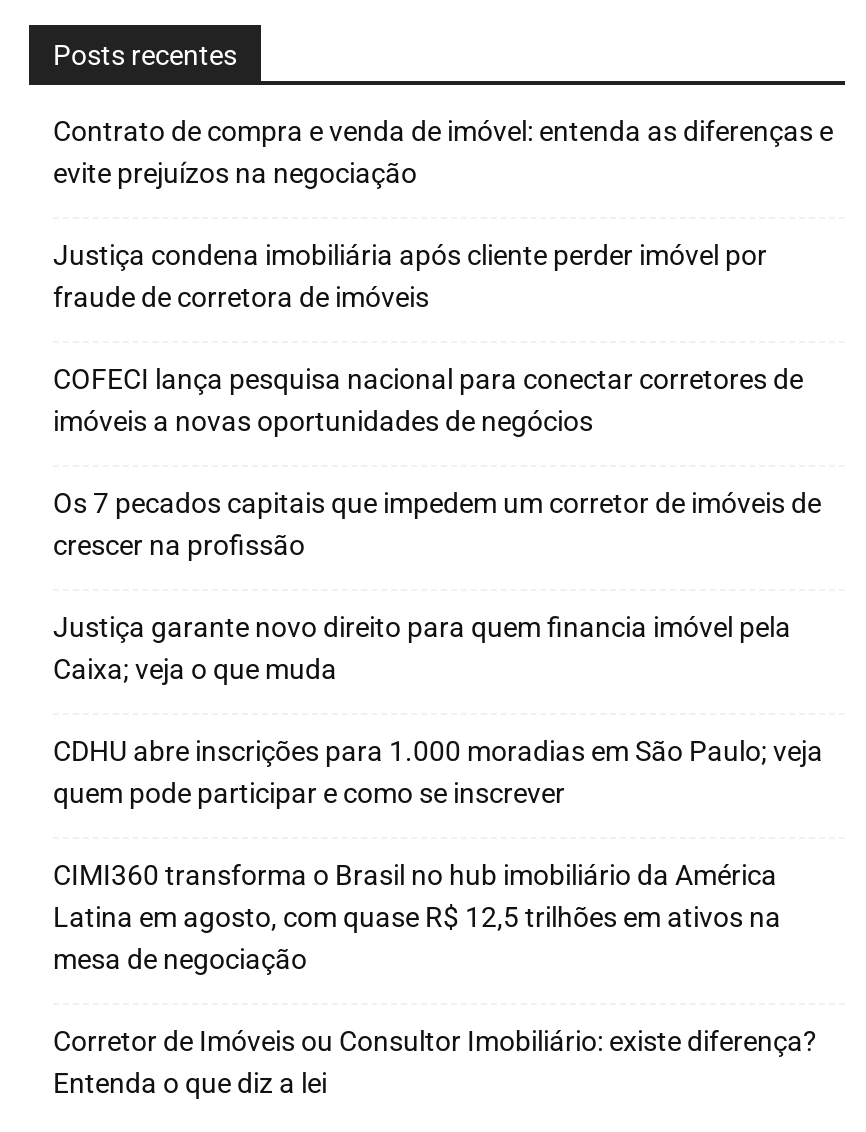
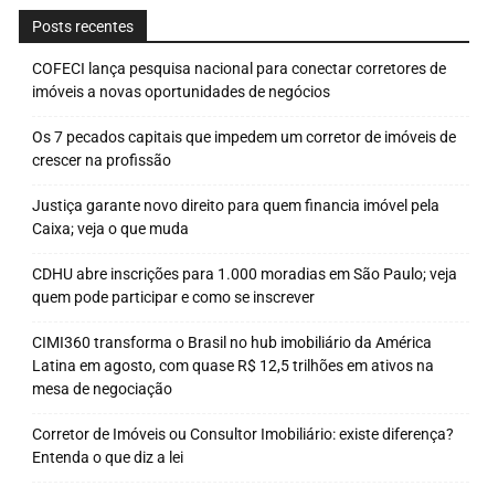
[53,115,833,313] Contrato de compra e venda de imóvel: entenda as diferenças e | evite prejuízos na negociação | Justiça condena imobiliária após cliente perder imóvel por | fraude de corretora de imóveis -> none

